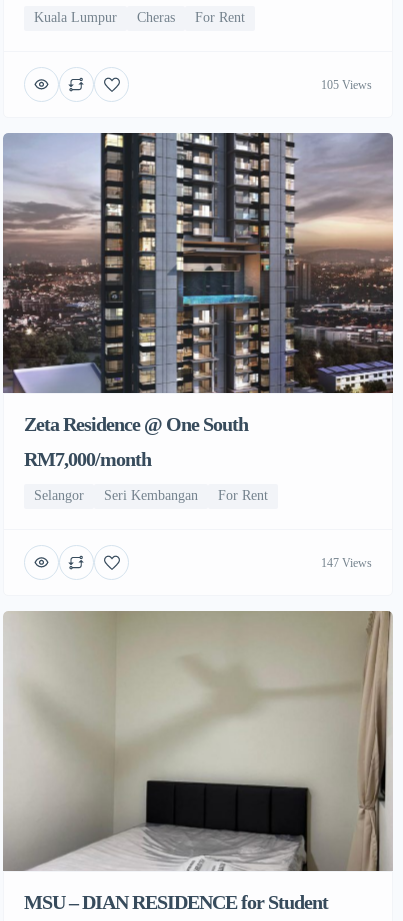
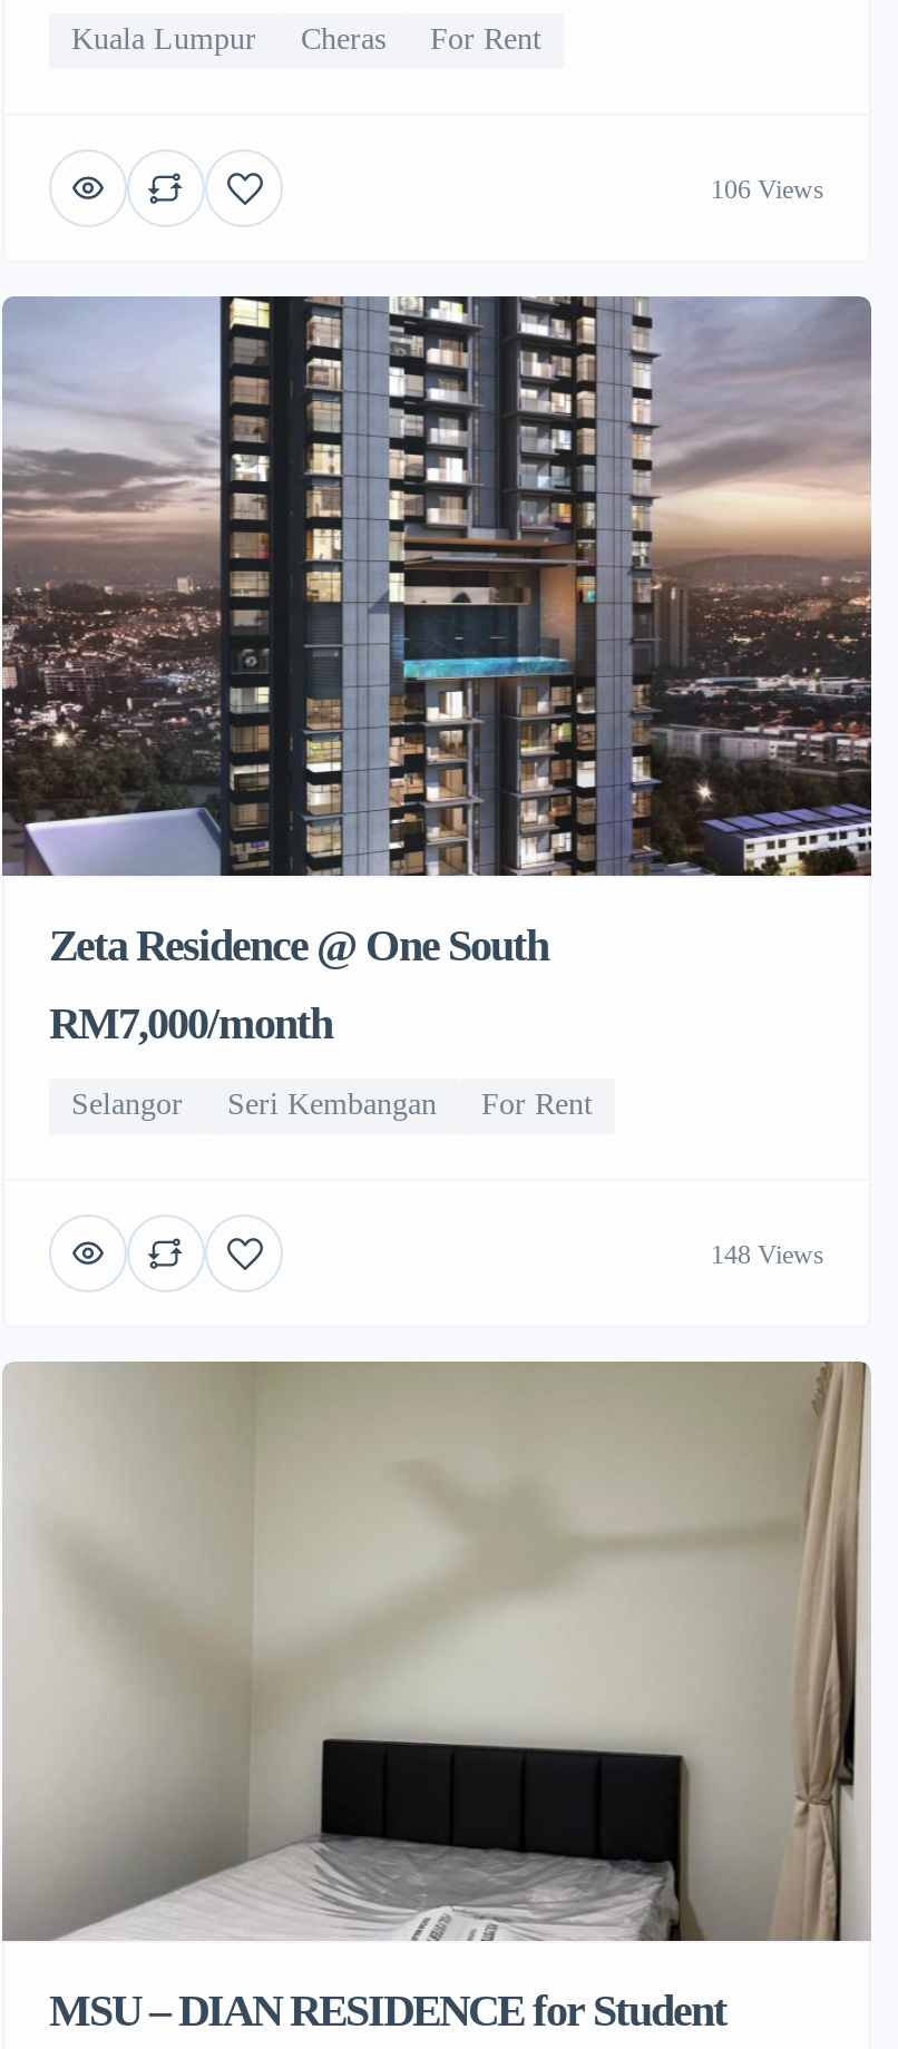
[321,77,372,91] 105 Views -> [711,173,824,204] 106 Views
[321,555,372,569] 147 Views -> [711,1238,824,1269] 148 Views

